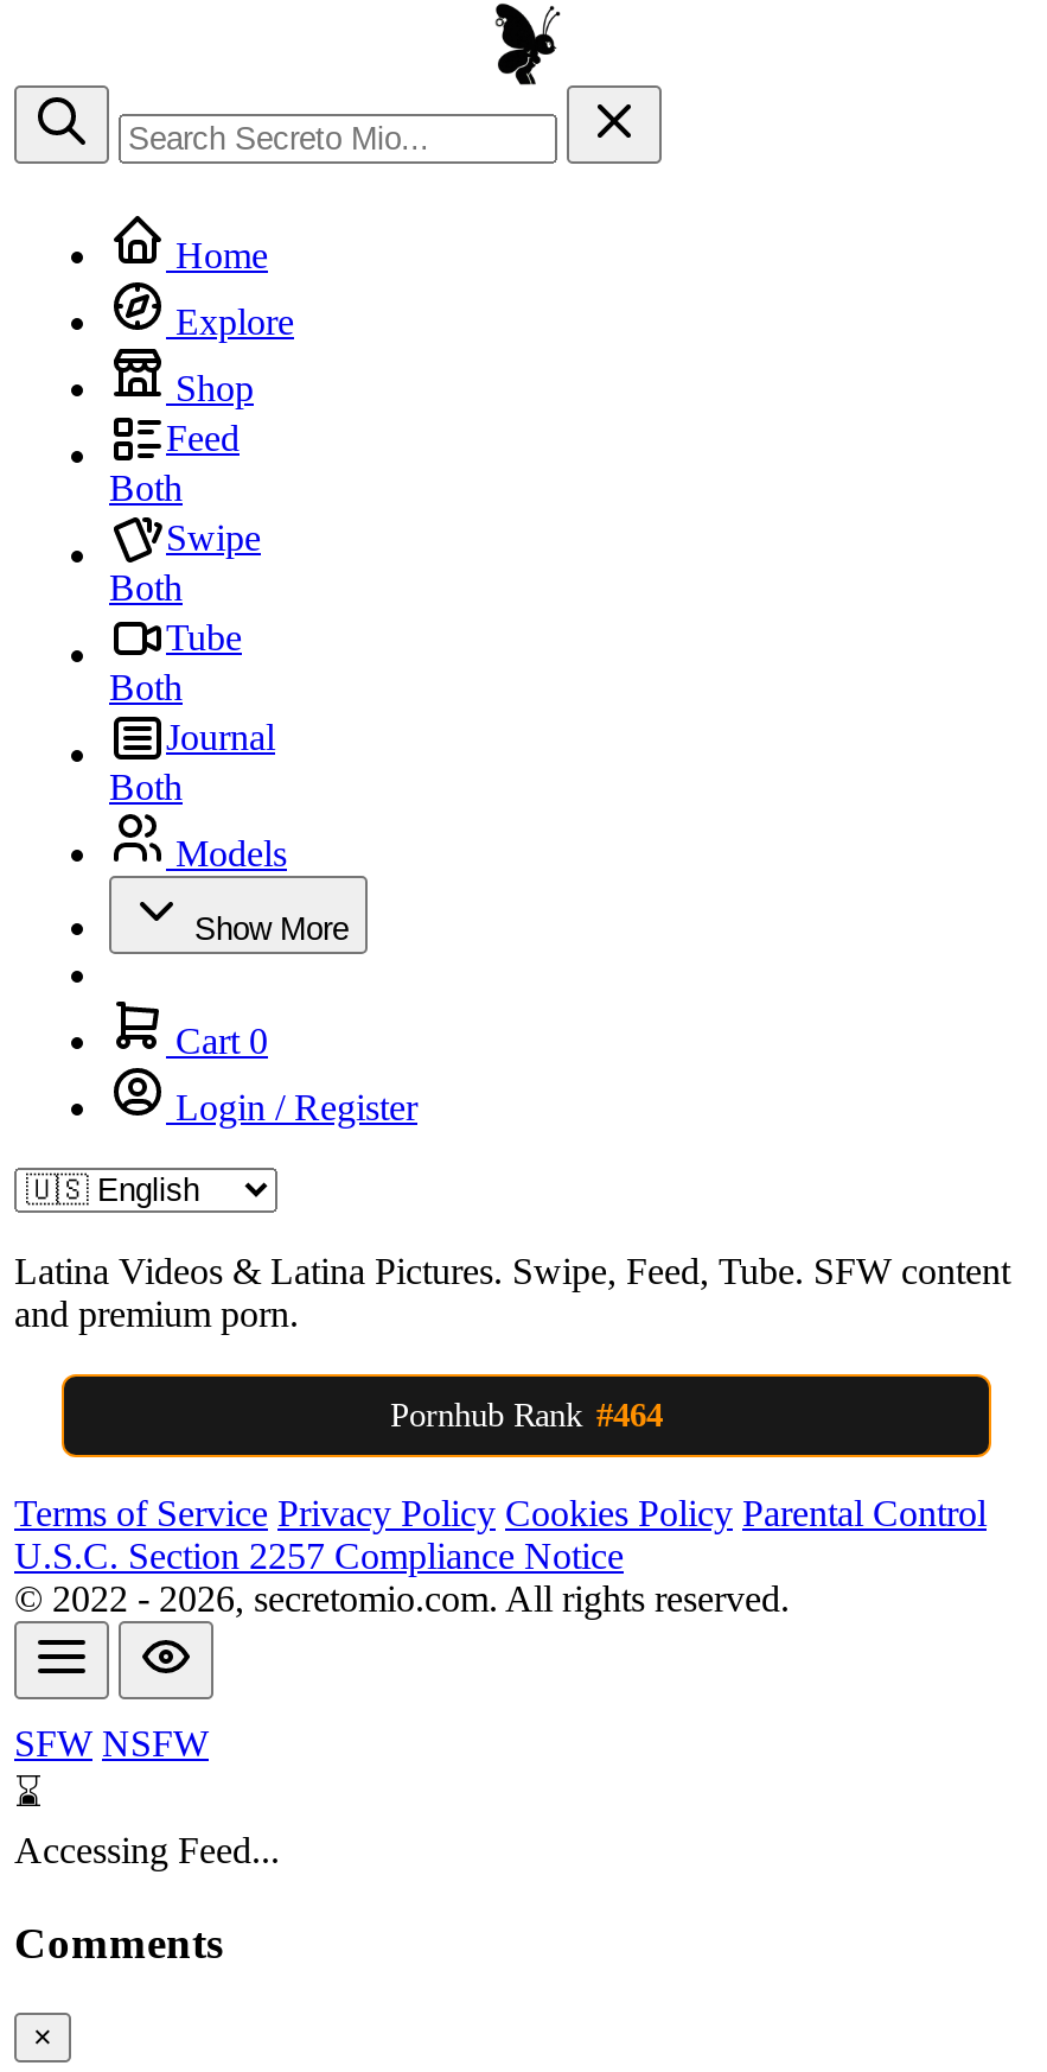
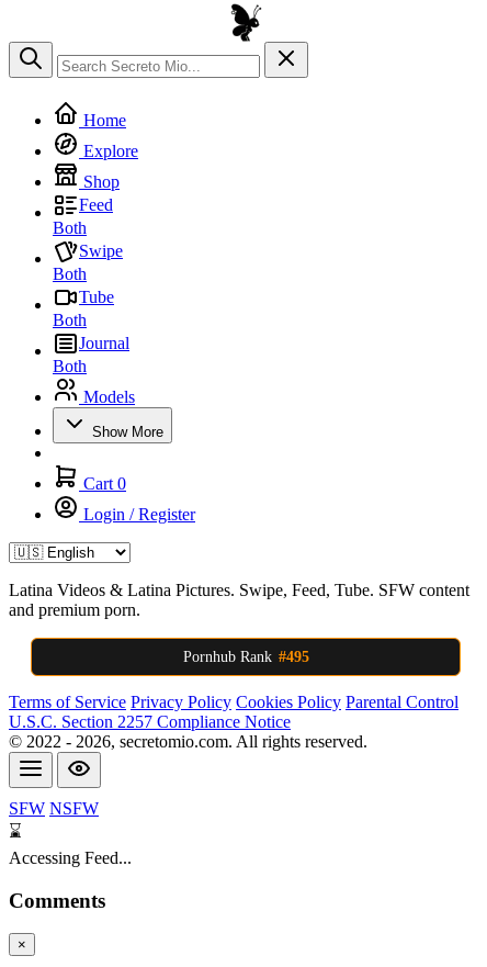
[390,1396,663,1434] Pornhub Rank #464 -> [183,648,309,665] Pornhub Rank #495

